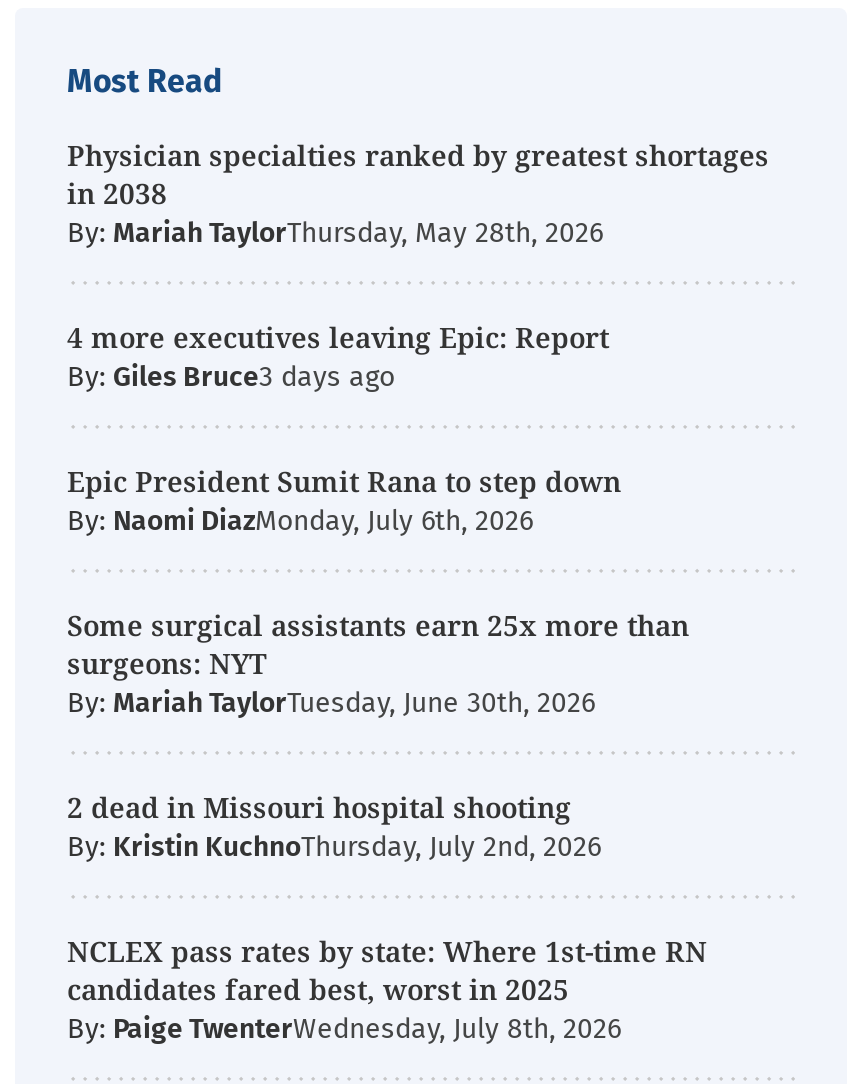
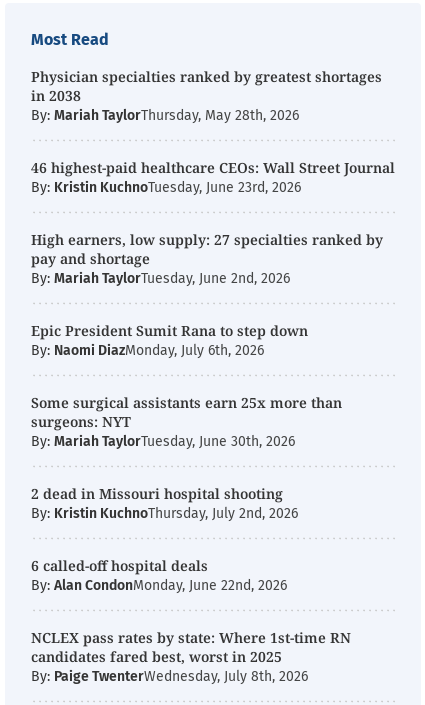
[67,318,609,394] 4 more executives leaving Epic: Report | By: Giles Bruce -> [31,158,395,287] 46 highest-paid healthcare CEOs: Wall Street Journal | By: Kristin KuchnoTuesday, June 23rd, 2026 | High earners, low supply: 27 specialties ranked by | pay and shortage | By: Mariah TaylorTuesday, June 2nd, 2026
none -> [31,556,287,594] 6 called-off hospital deals | By: Alan CondonMonday, June 22nd, 2026

